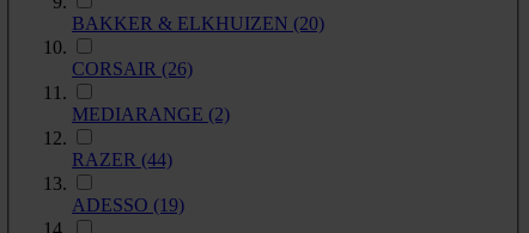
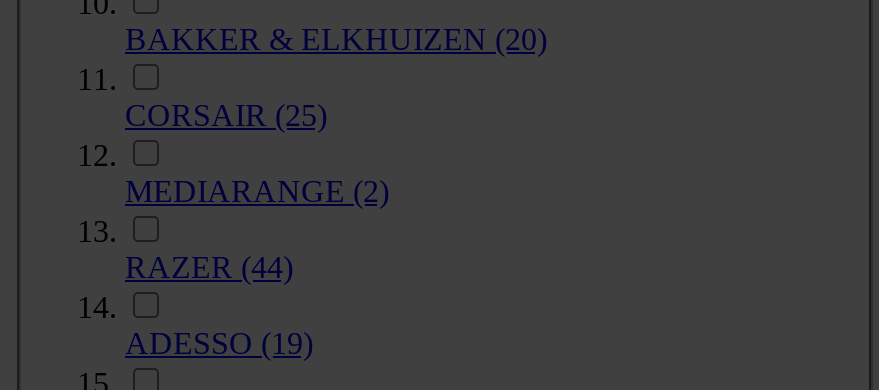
[72,58,193,79] CORSAIR (26) -> [125,98,327,132] CORSAIR (25)

